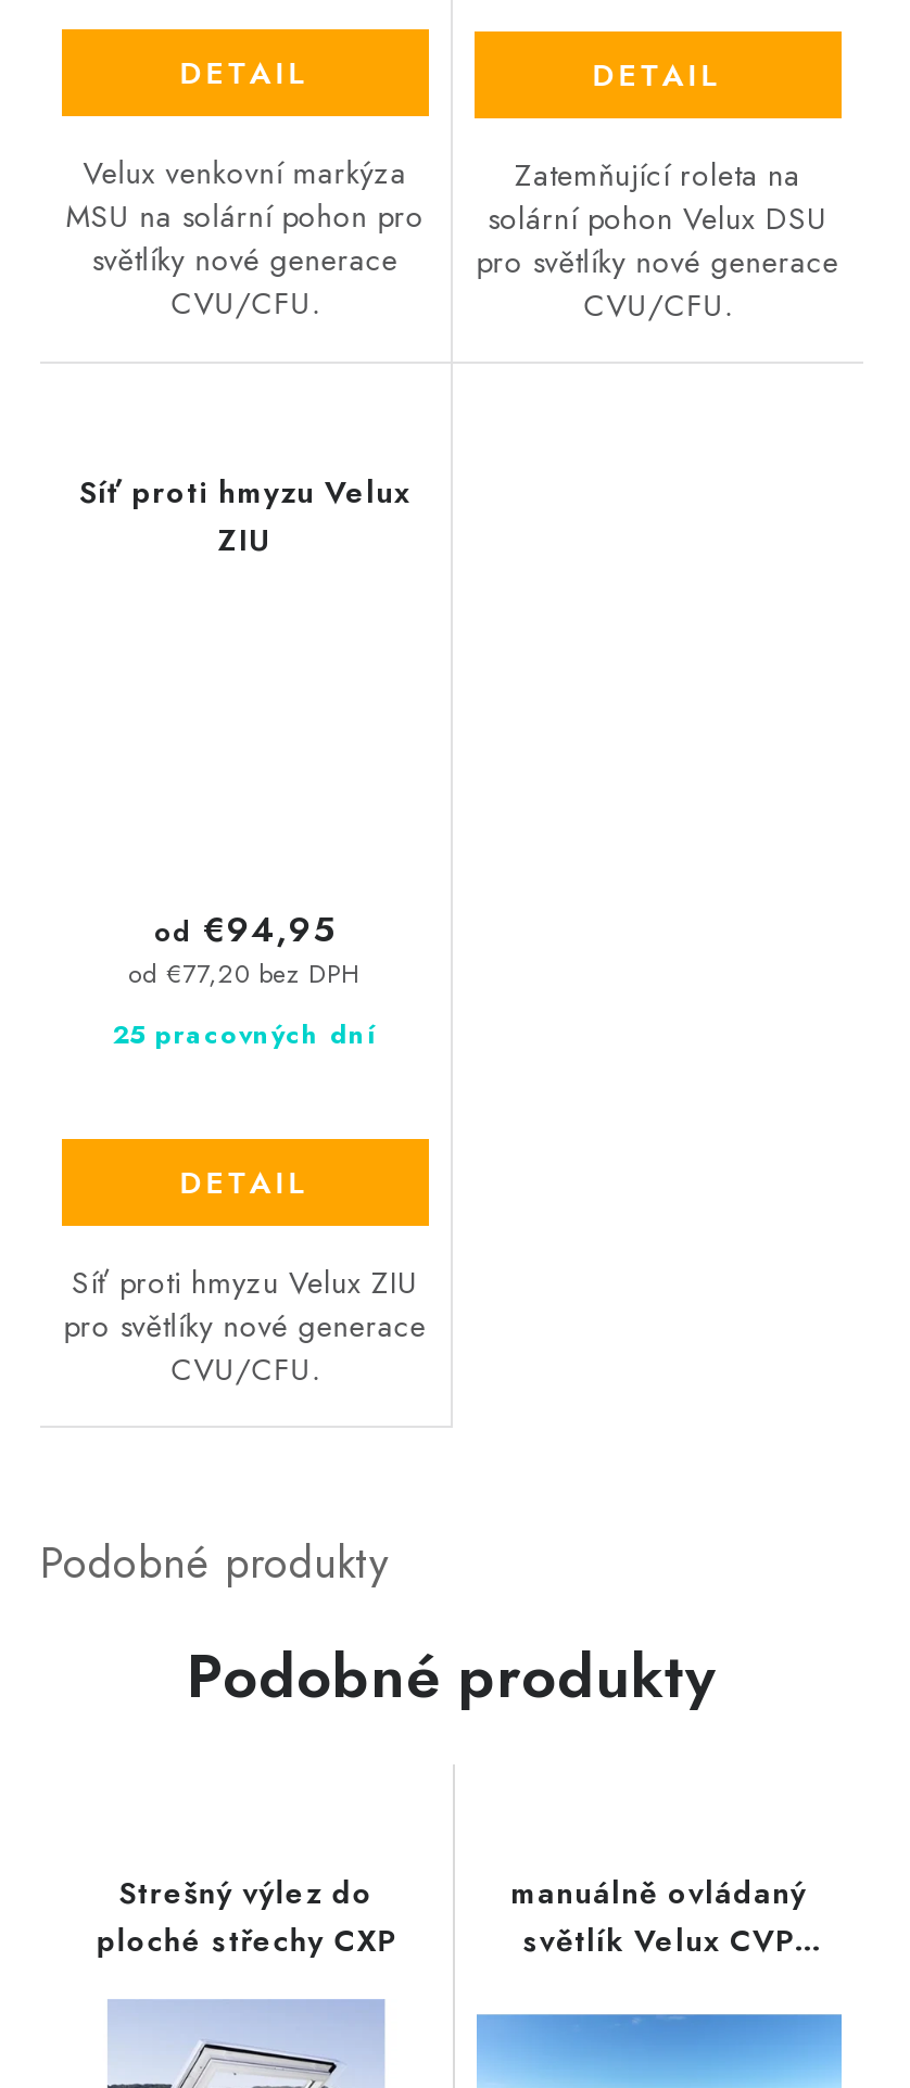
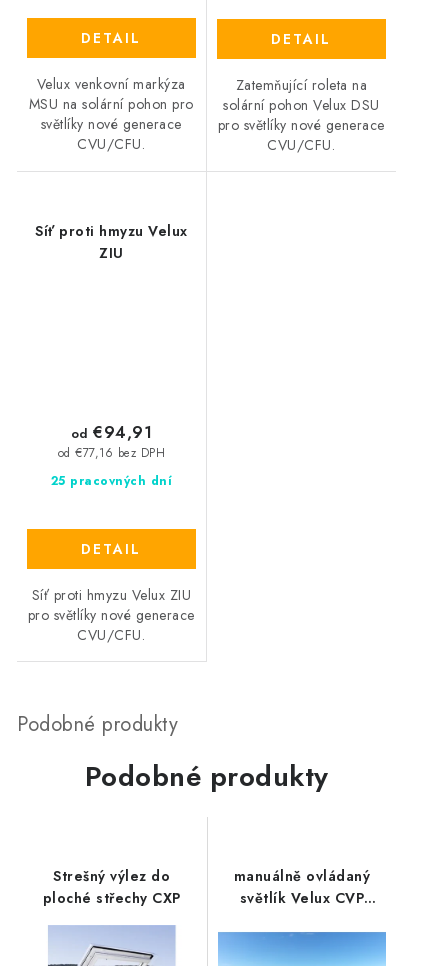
[154,905,336,955] od €94,95 -> [70,421,152,444] od €94,91
[128,957,362,992] od €77,20 bez DPH -> [57,445,165,461] od €77,16 bez DPH

